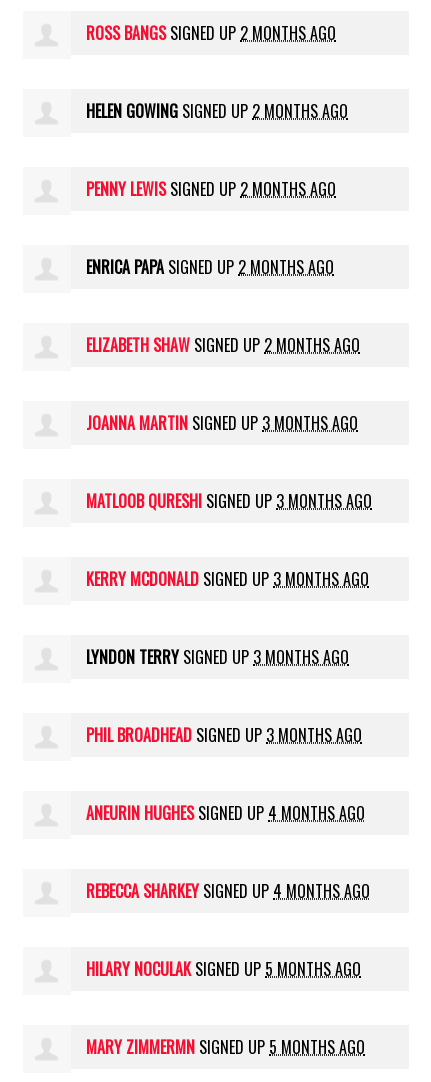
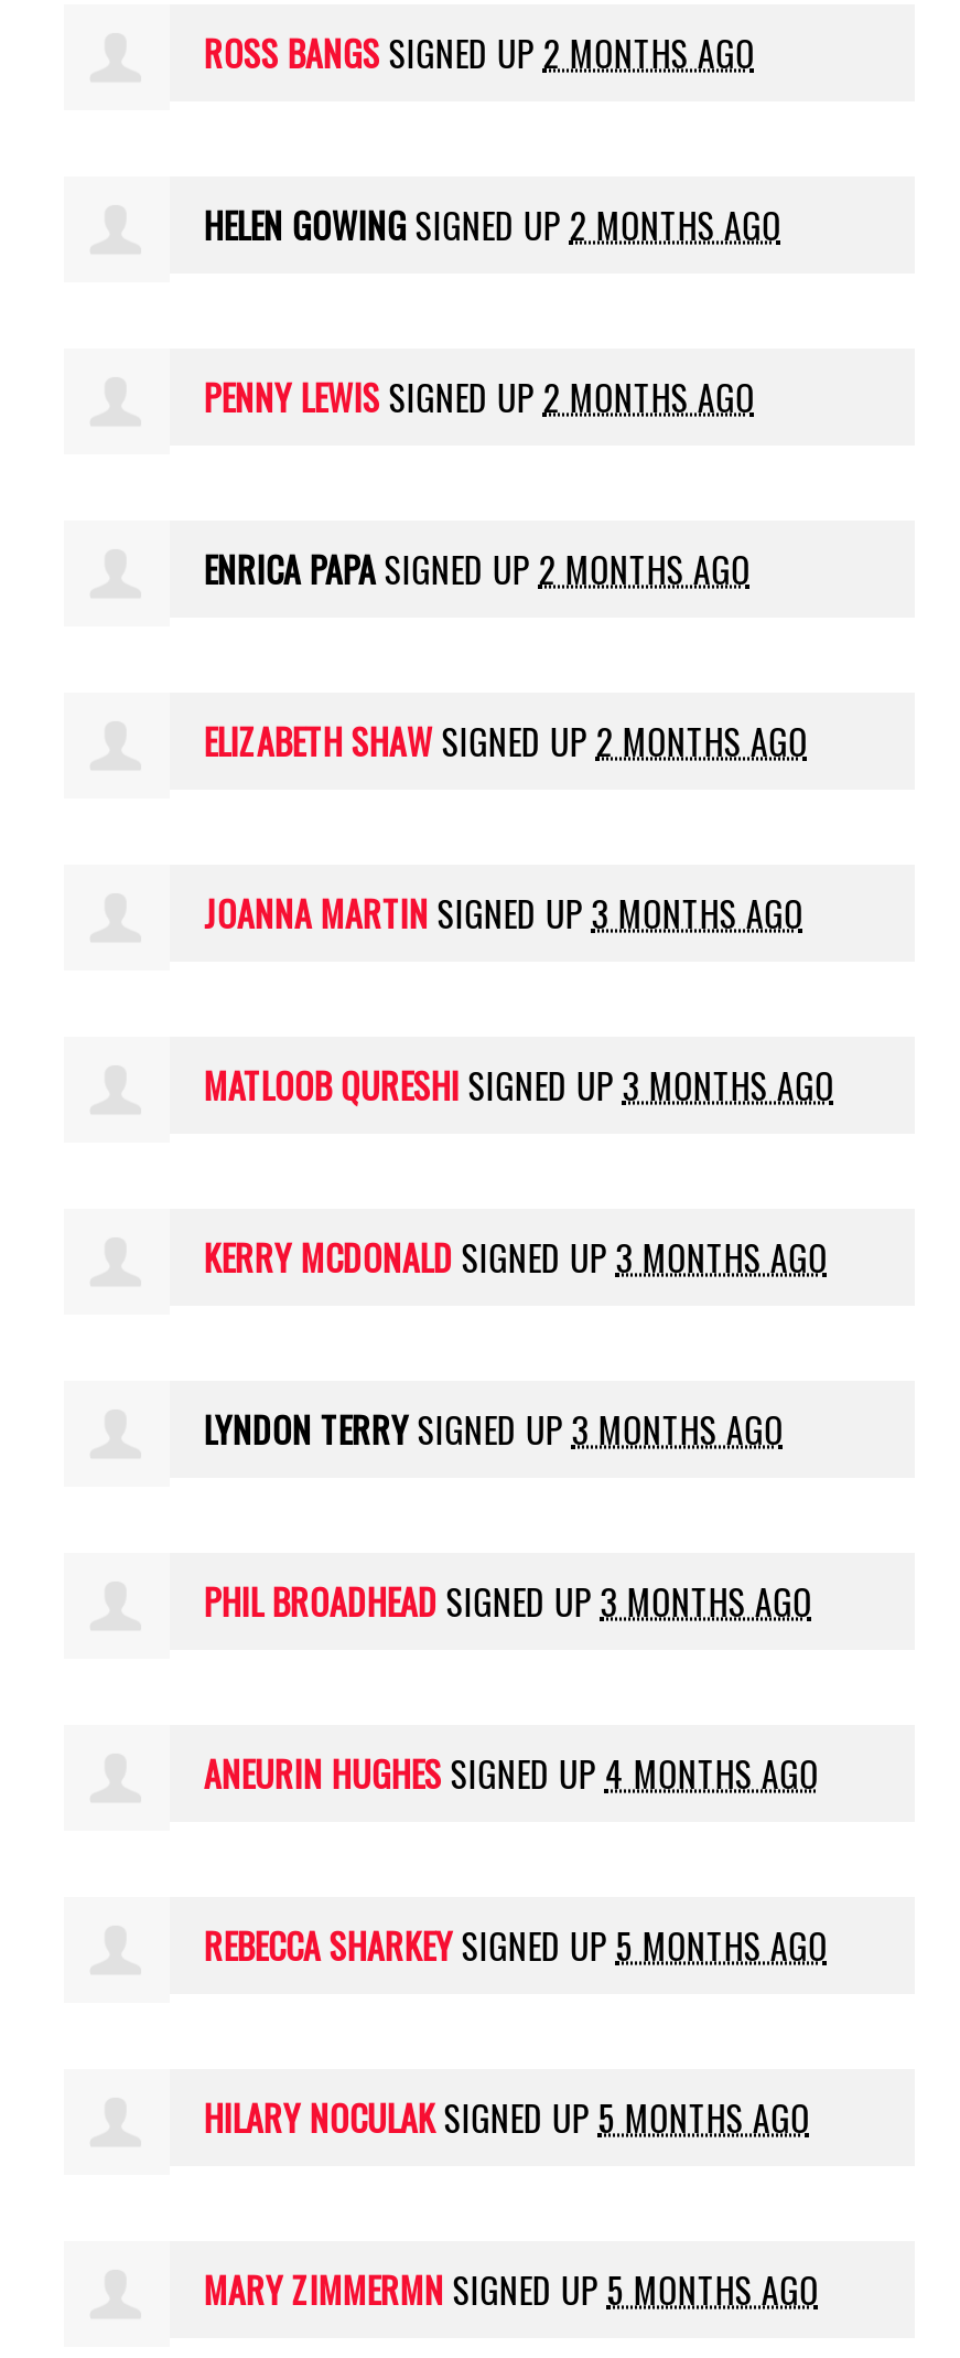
[86,879,370,903] REBECCA SHARKEY SIGNED UP 4 MONTHS AGO -> [204,1919,828,1972] REBECCA SHARKEY SIGNED UP 5 MONTHS AGO

